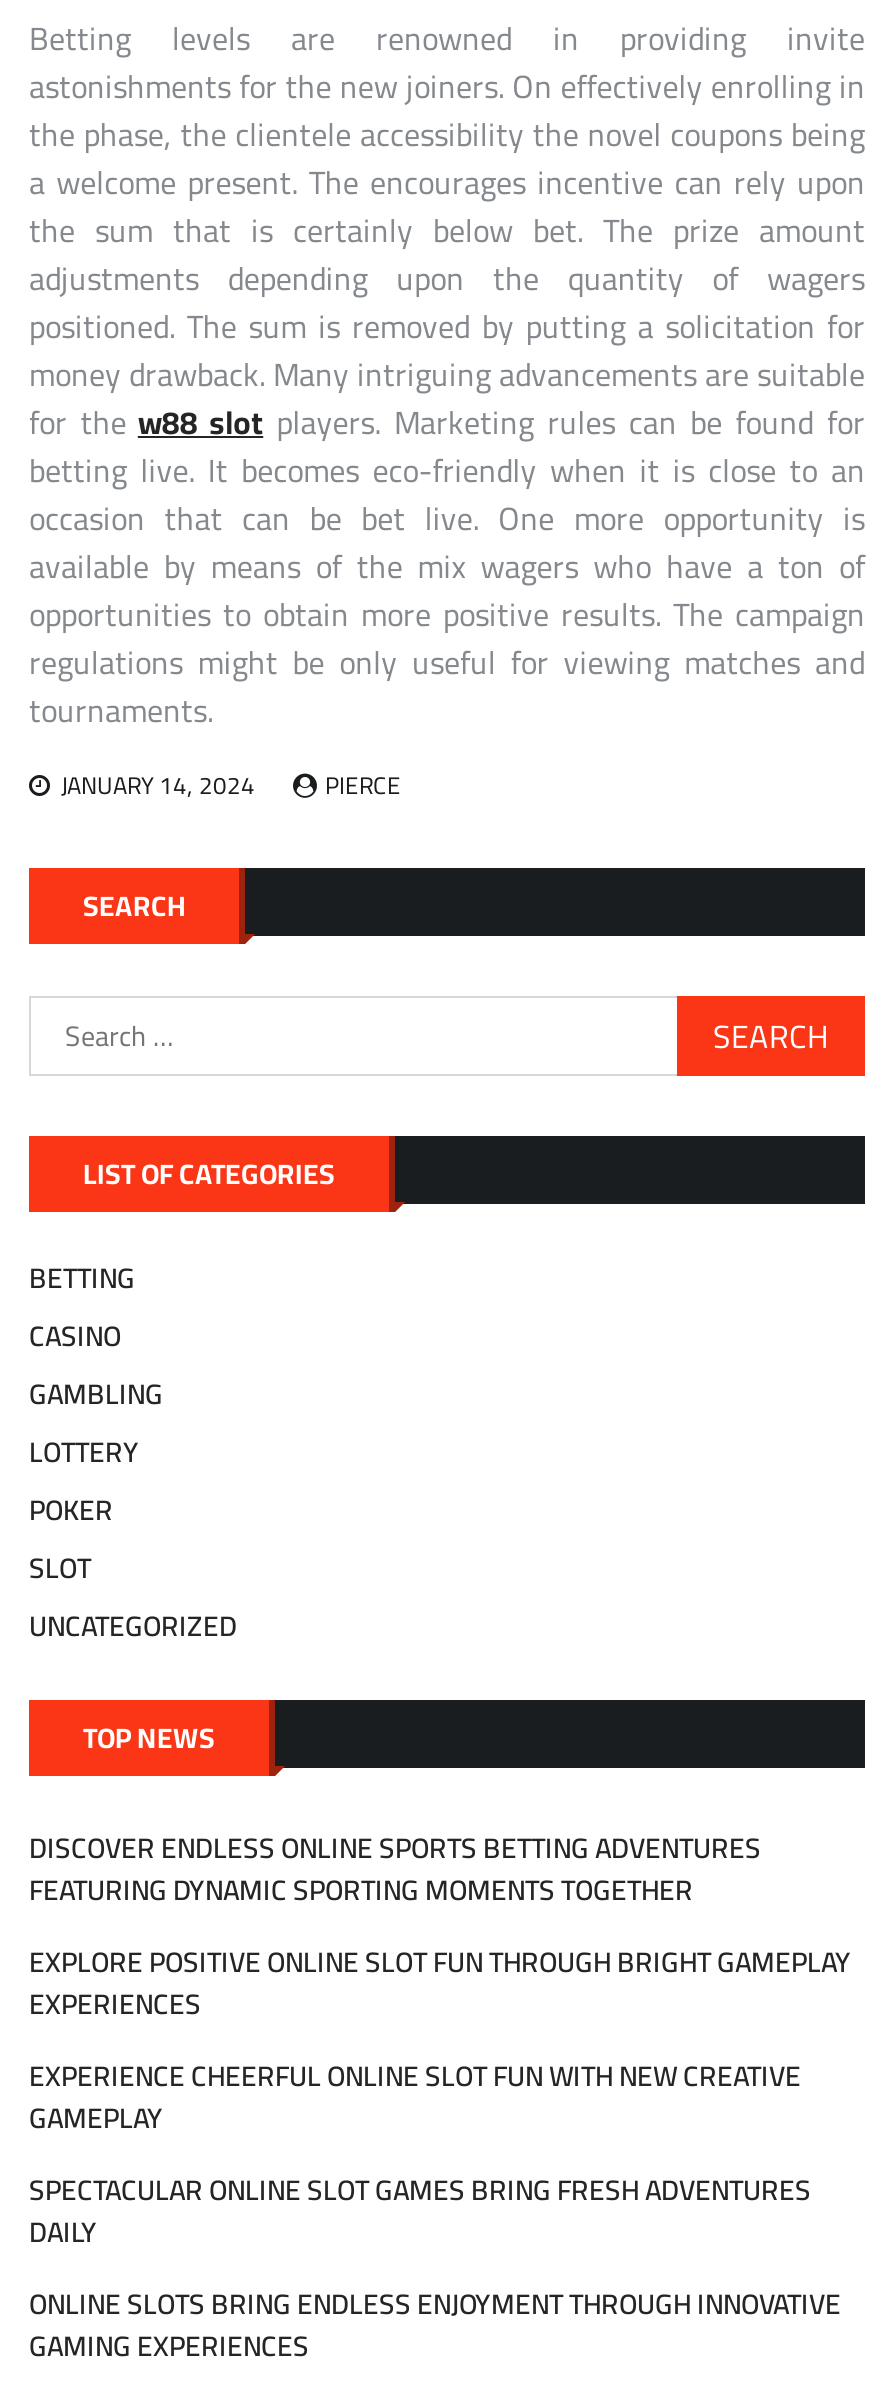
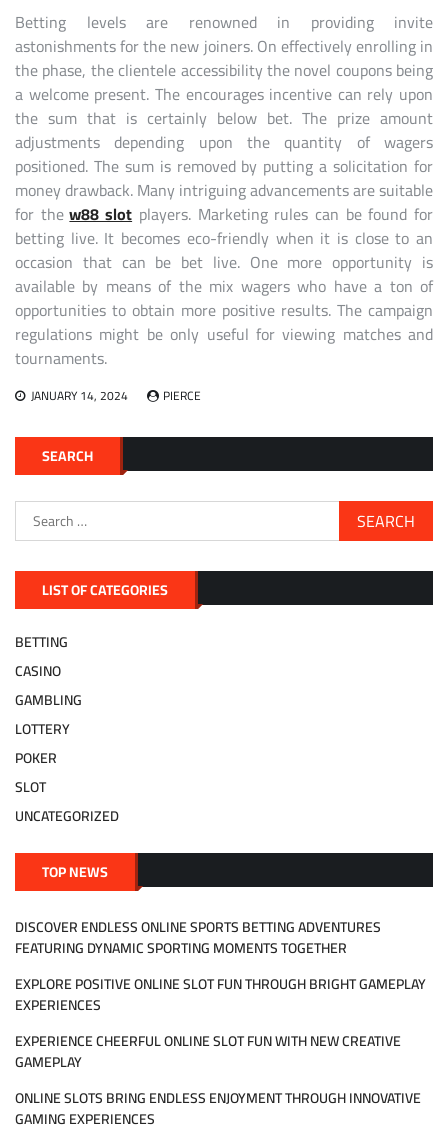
[29,2165,811,2259] SPECTACULAR ONLINE SLOT GAMES BRING FRESH ADVENTURES | DAILY -> none

